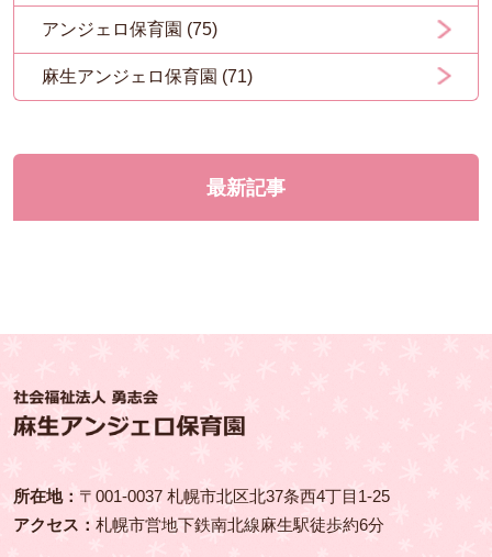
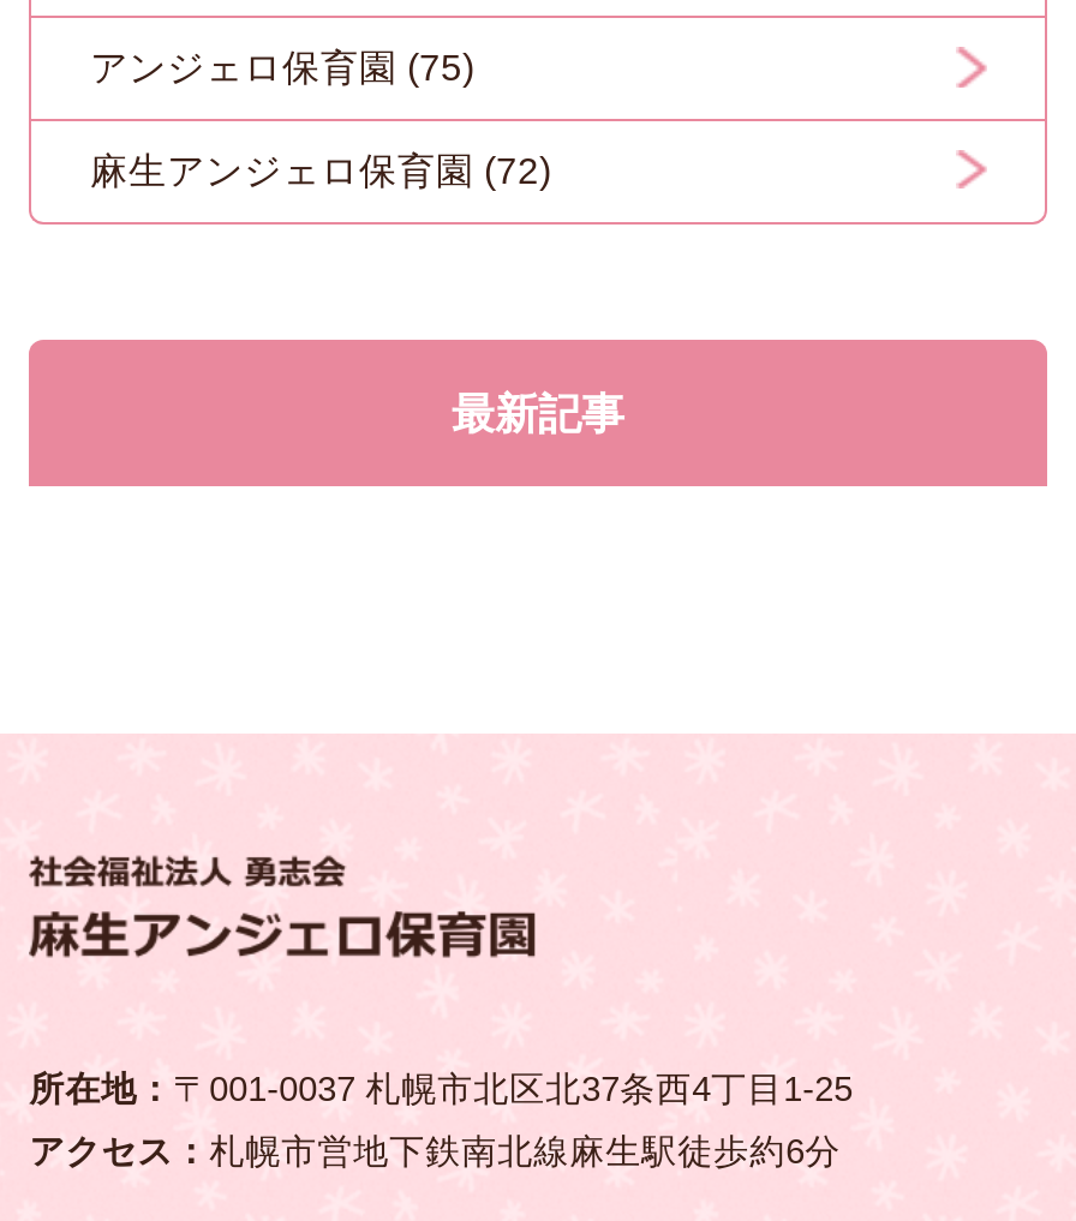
[41,66,252,85] 麻生アンジェロ保育園 (71) -> [90,149,551,190] 麻生アンジェロ保育園 (72)

